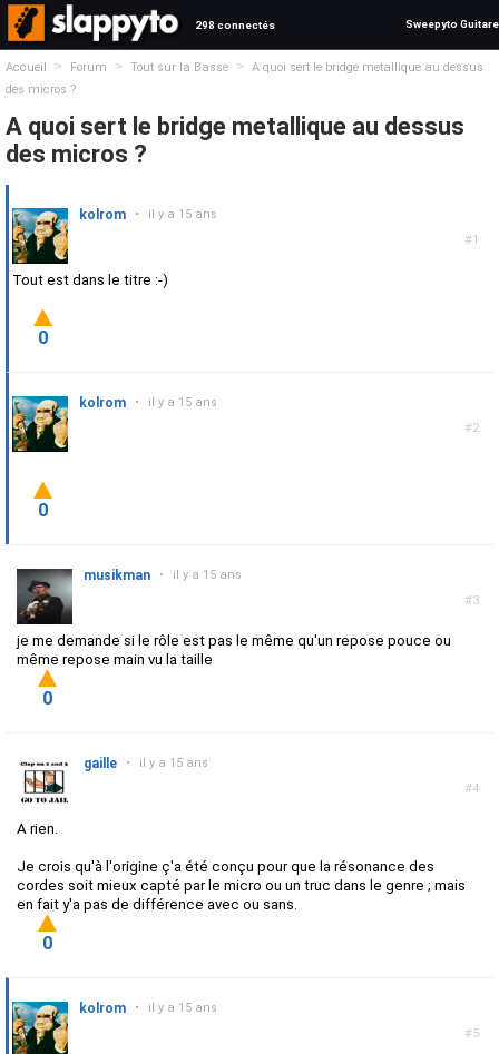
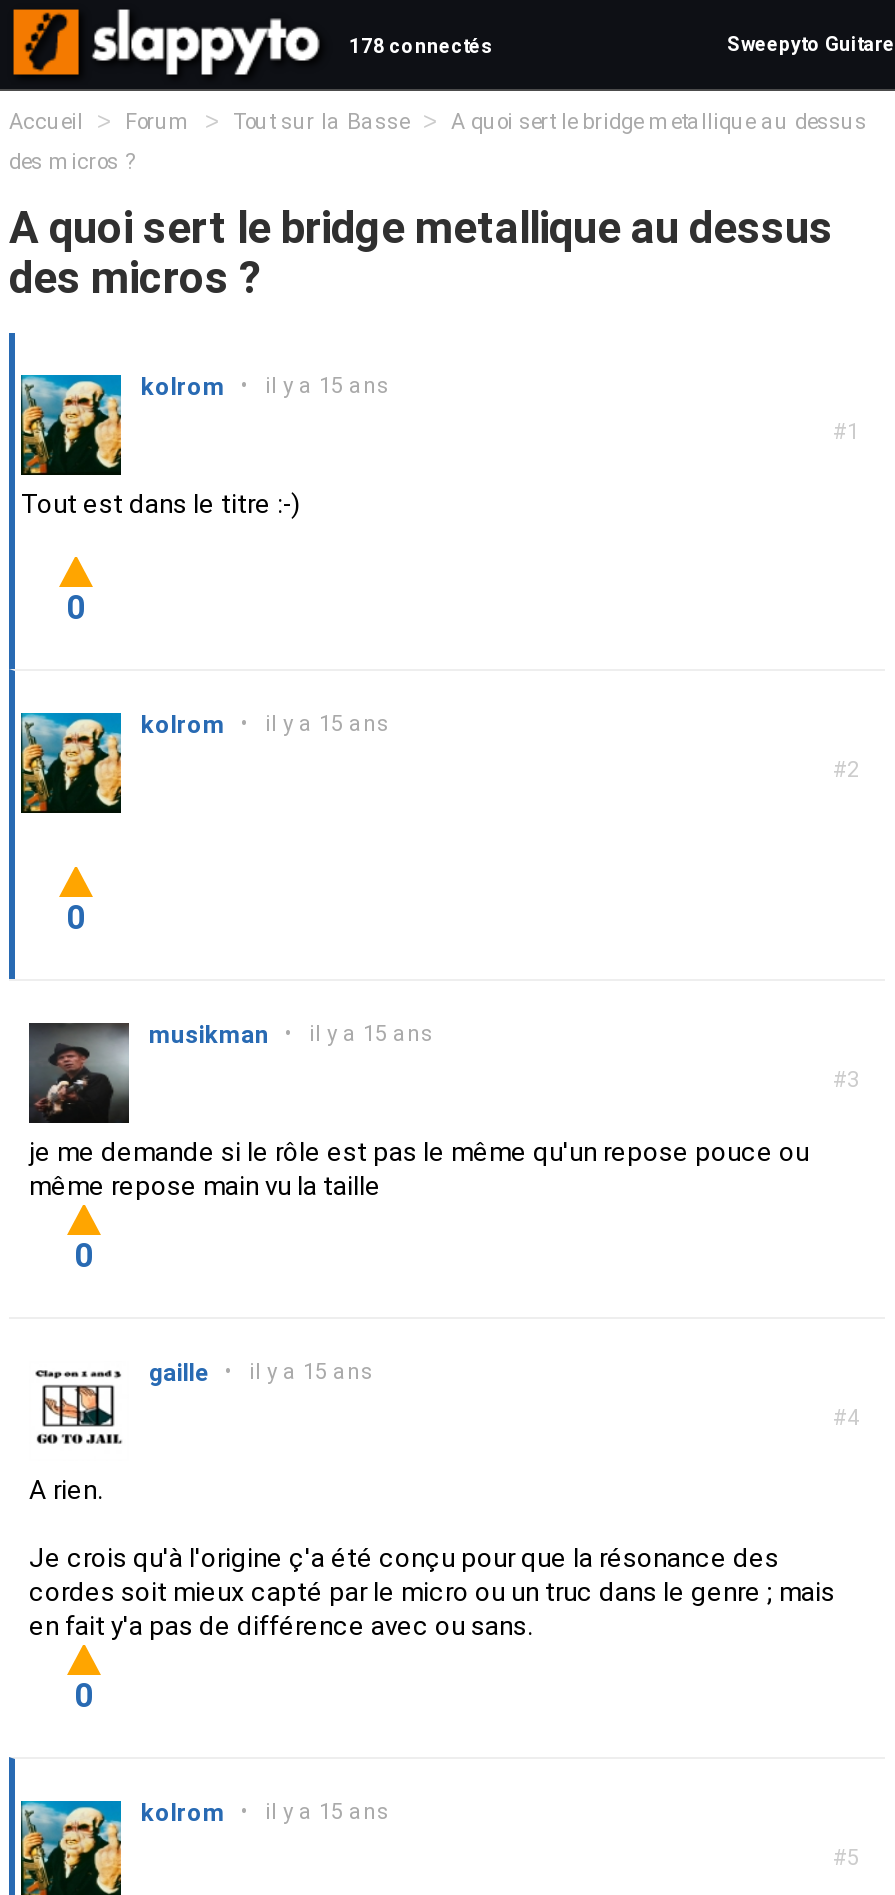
[195,19,275,31] 298 connectés -> [349,35,493,57] 178 connectés

